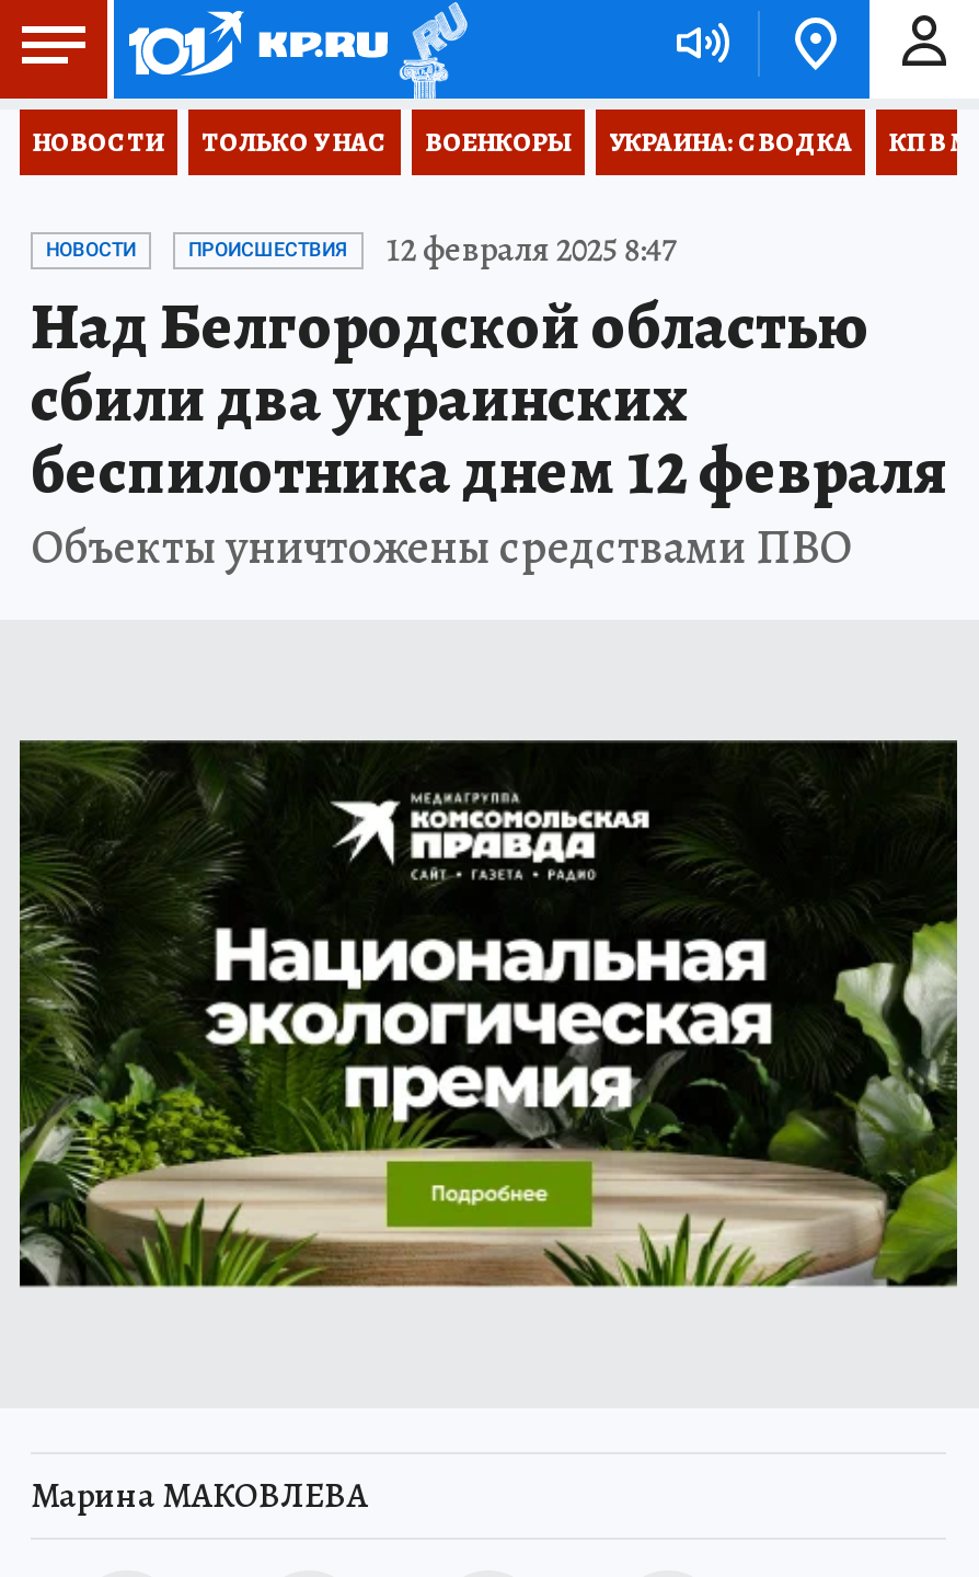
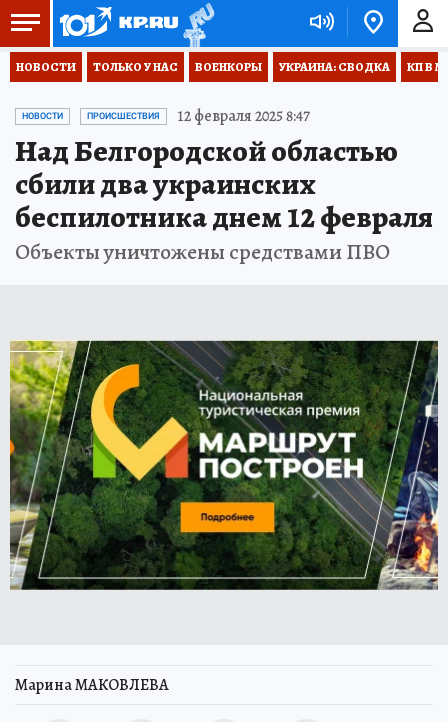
[18,738,959,1288] [image] -> [9,340,439,591] [image]

